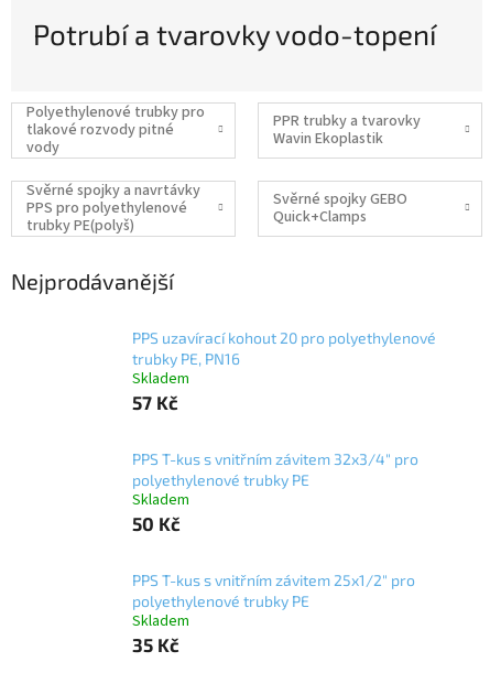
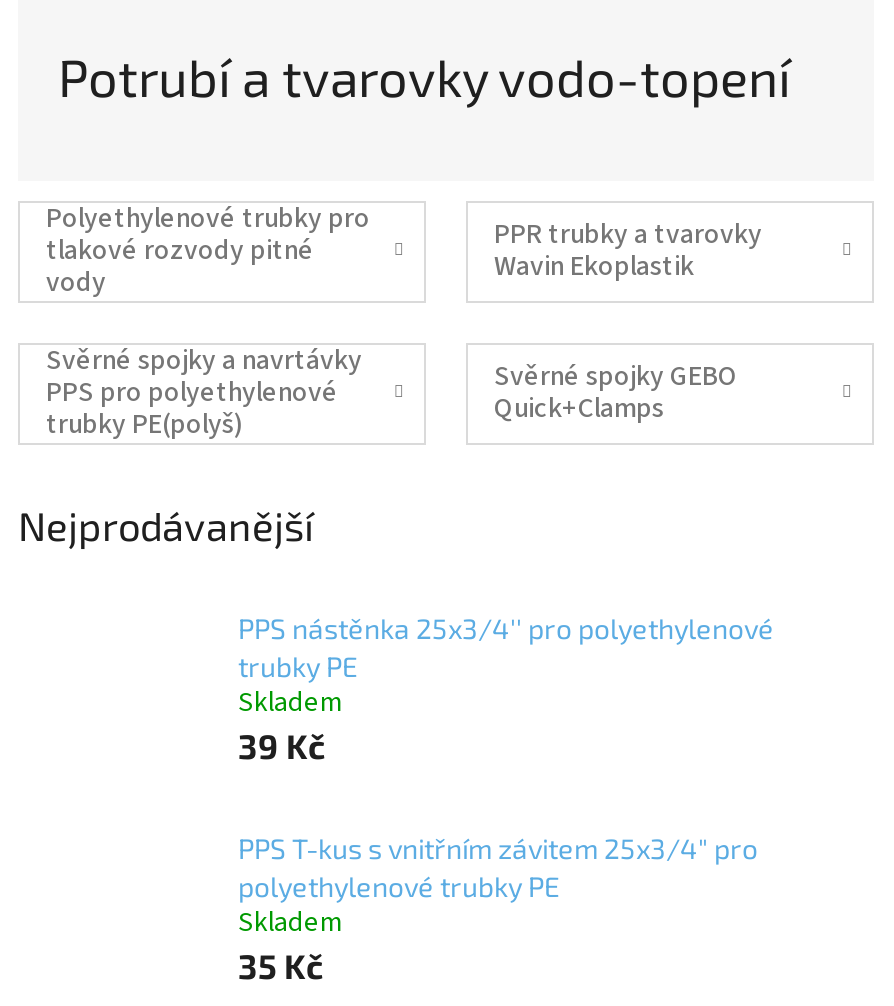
[132,329,436,368] PPS uzavírací kohout 20 pro polyethylenové | trubky PE, PN16 -> [238,612,774,684] PPS nástěnka 25x3/4'' pro polyethylenové | trubky PE
[132,391,418,590] 57 Kč | PPS T-kus s vnitřním závitem 32x3/4" pro | polyethylenové trubky PE | Skladem | 50 Kč | PPS T-kus s vnitřním závitem 25x1/2" pro -> [238,726,758,866] 39 Kč | PPS T-kus s vnitřním závitem 25x3/4" pro

